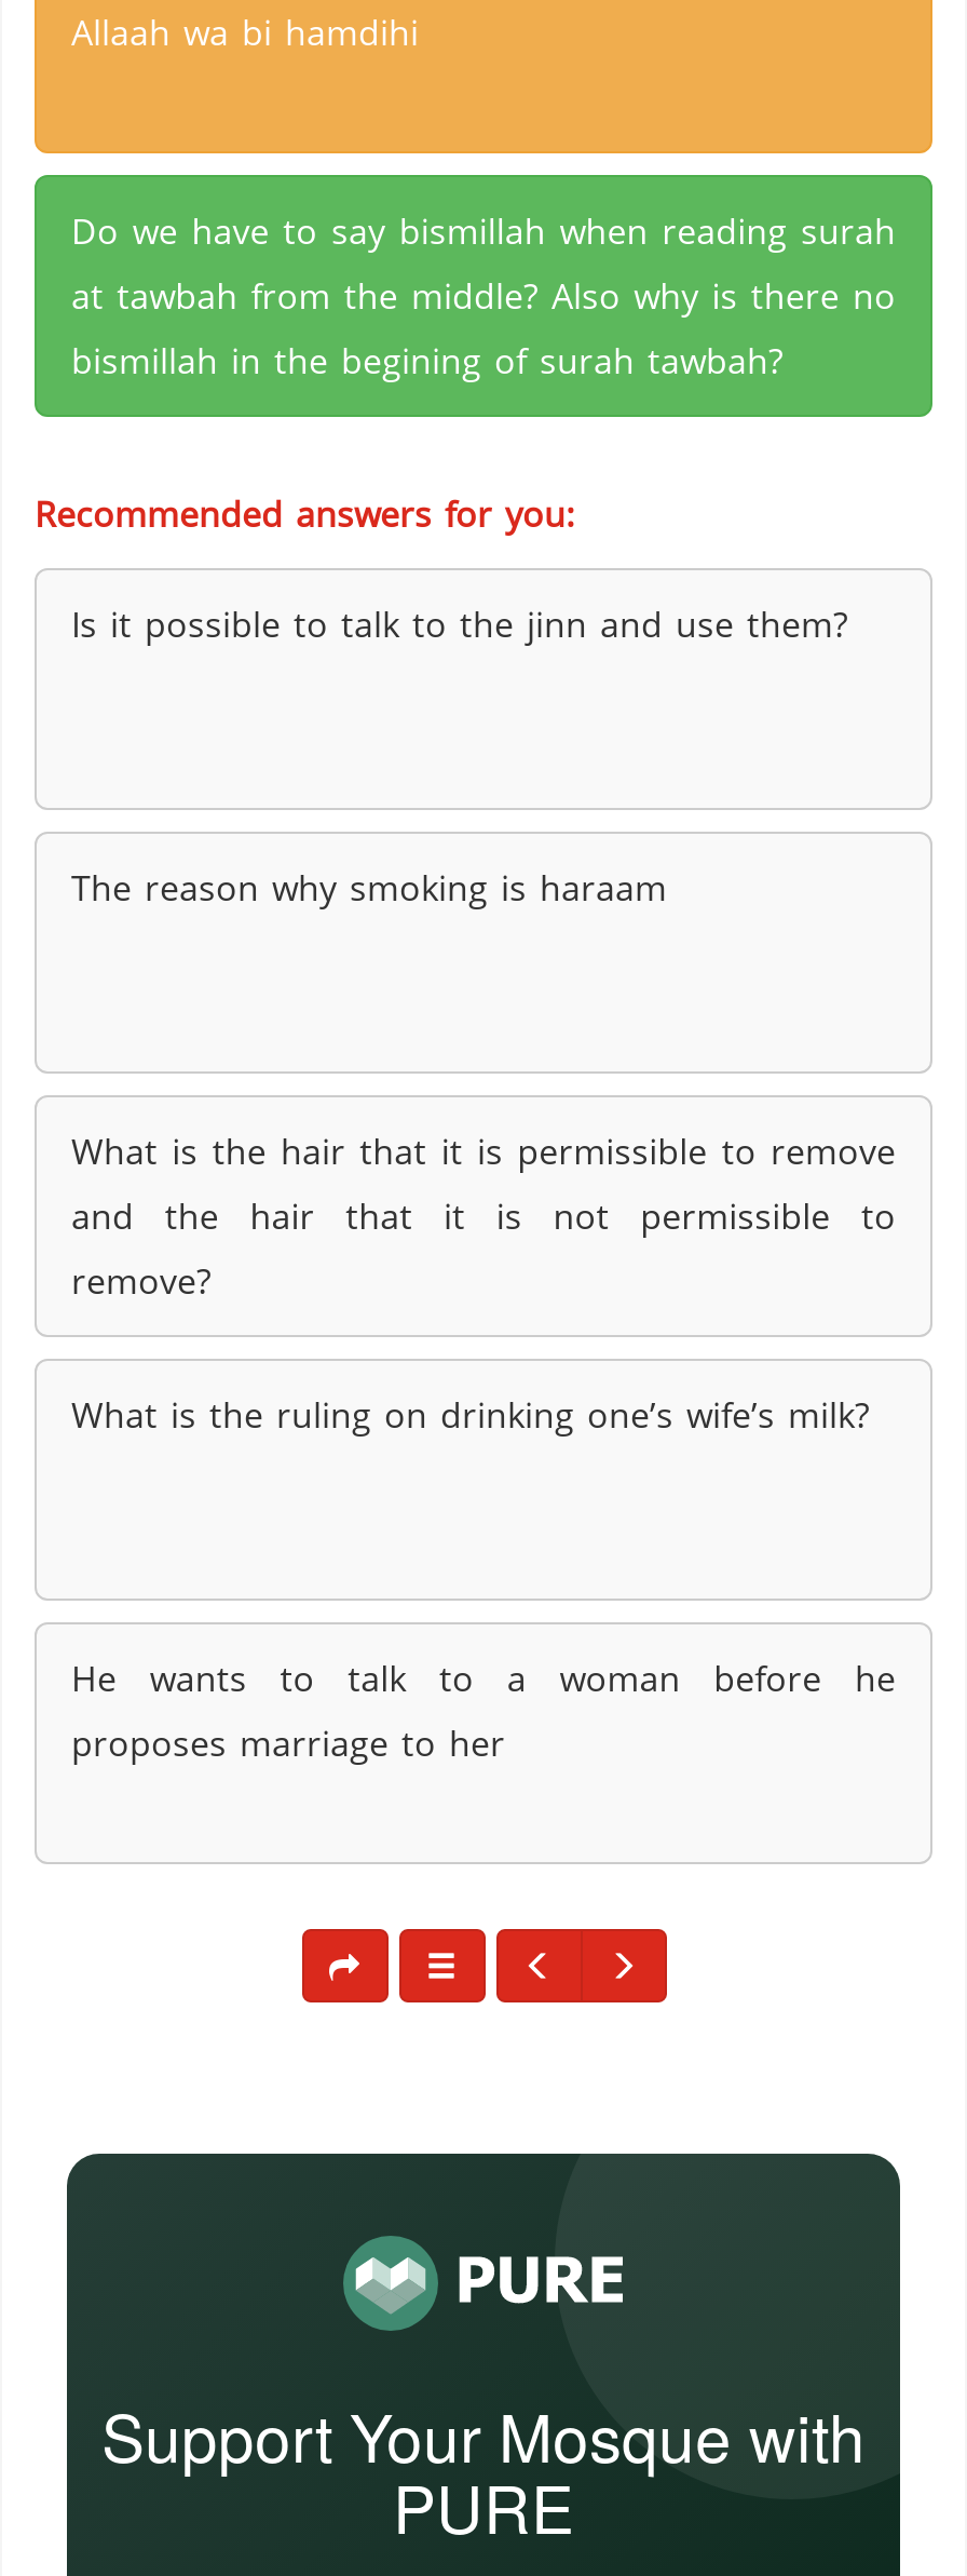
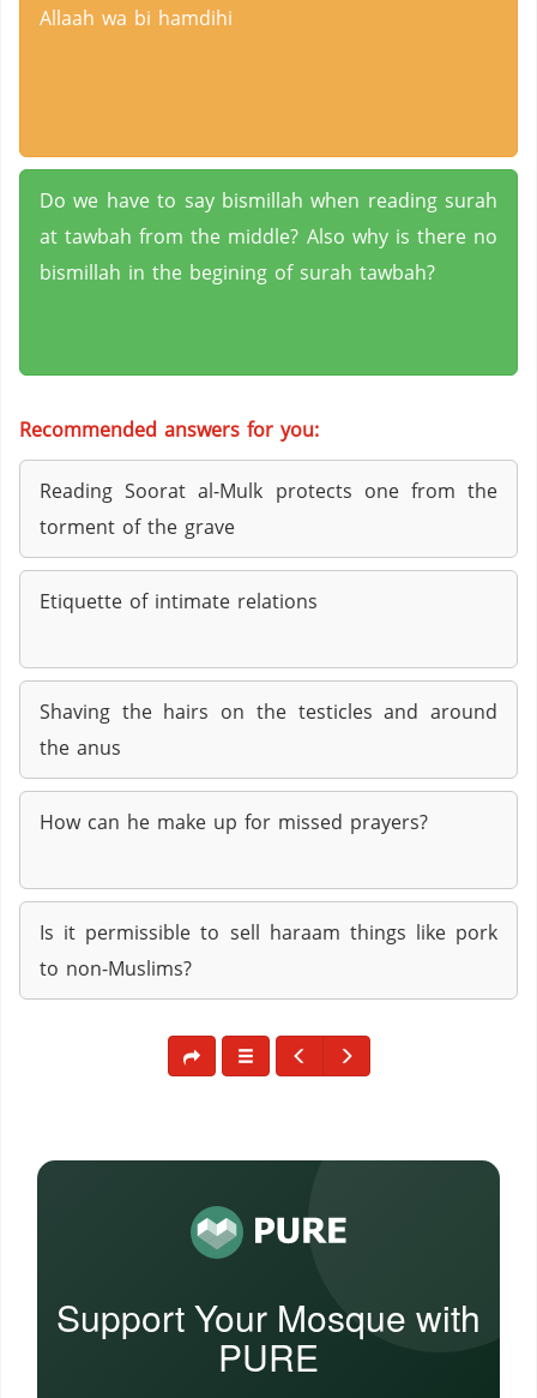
moved [71,207,896,385] -> [40,187,497,286]: Do we have to say bismillah when reading surah | at tawbah from the middle? Also why is there no | bismillah in the begining of surah tawbah?
moved [35,490,574,538] -> [19,416,319,443]: Recommended answers for you:
[71,601,848,648] Is it possible to talk to the jinn and use them? -> [40,478,497,540] Reading Soorat al-Mulk protects one from the | torment of the grave
[71,864,667,912] The reason why smoking is haraam -> [40,588,318,614] Etiquette of intimate relations
[71,1128,896,1305] What is the hair that it is permissible to remove | and the hair that it is not permissible to | remove? -> [40,698,497,761] Shaving the hairs on the testicles and around | the anus
[71,1391,870,1439] What is the ruling on drinking one’s wife’s milk? -> [40,809,428,835] How can he make up for missed prayers?
[71,1655,896,1767] He wants to talk to a woman before he | proposes marriage to her -> [40,919,497,982] Is it permissible to sell haraam things like pork | to non-Muslims?

